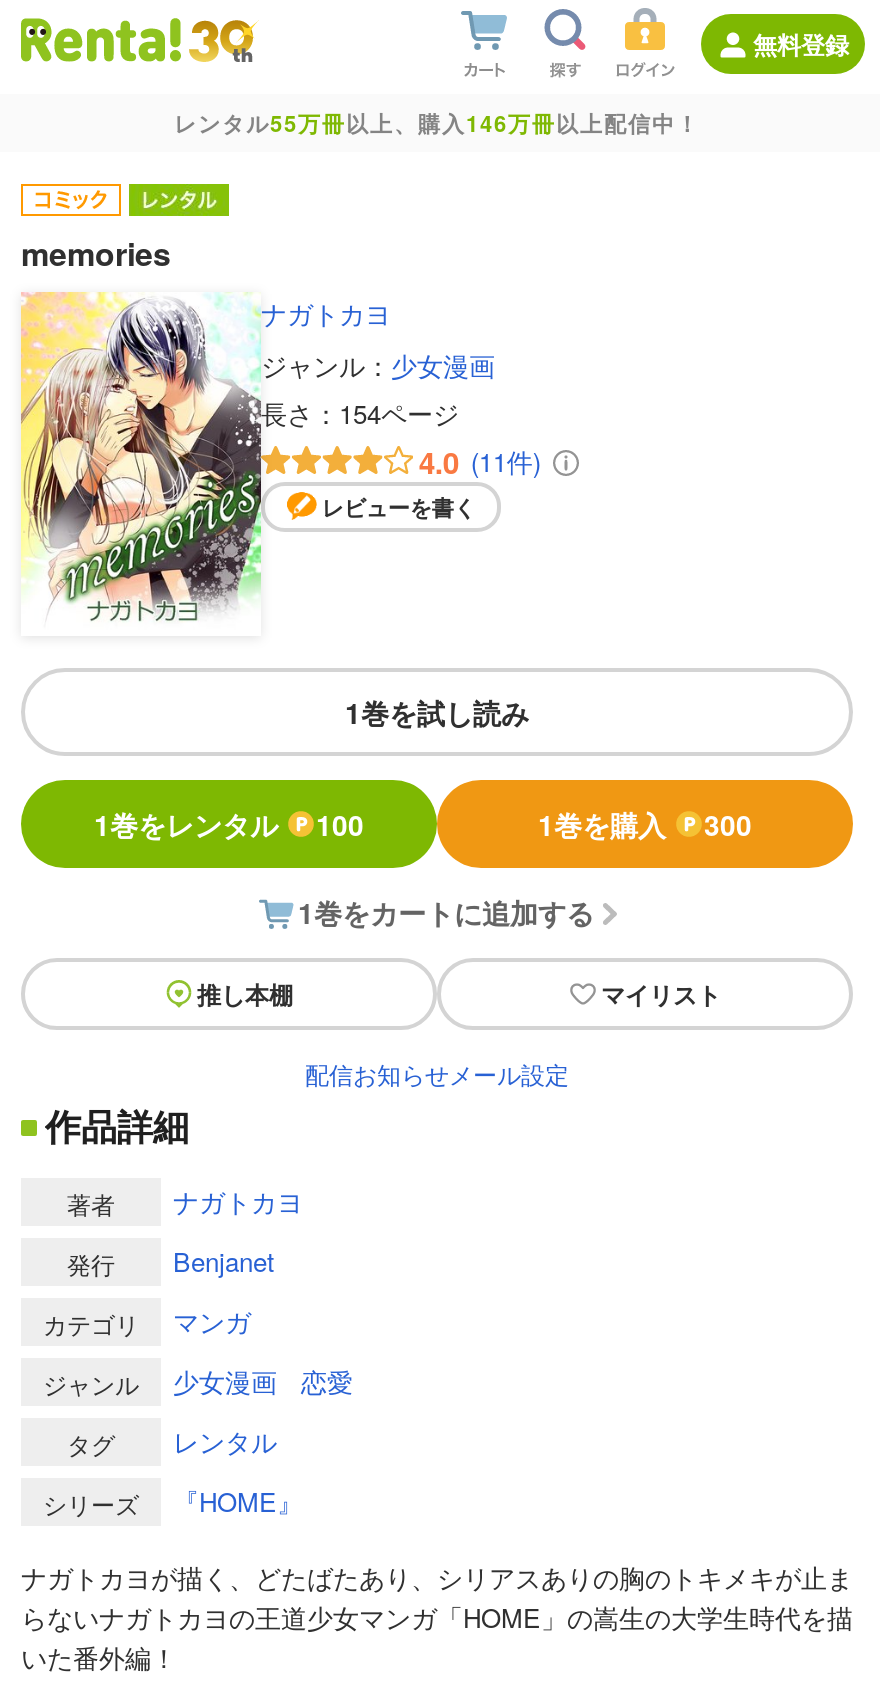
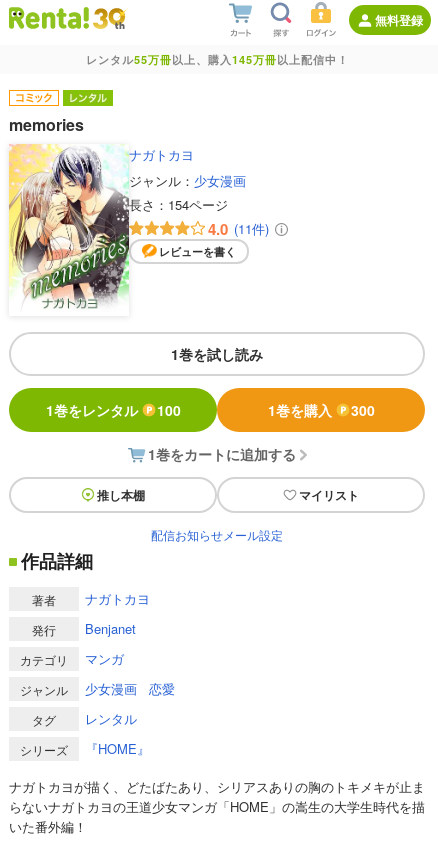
[174,108,700,138] レンタル55万冊以上、購入146万冊以上配信中！ -> [85,52,348,67] レンタル55万冊以上、購入145万冊以上配信中！

